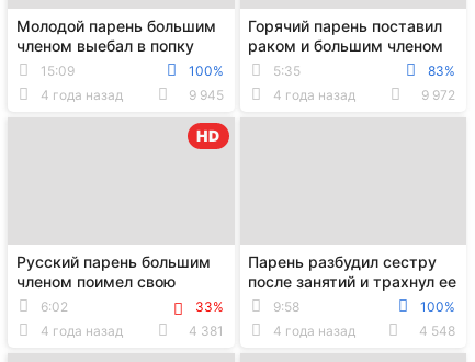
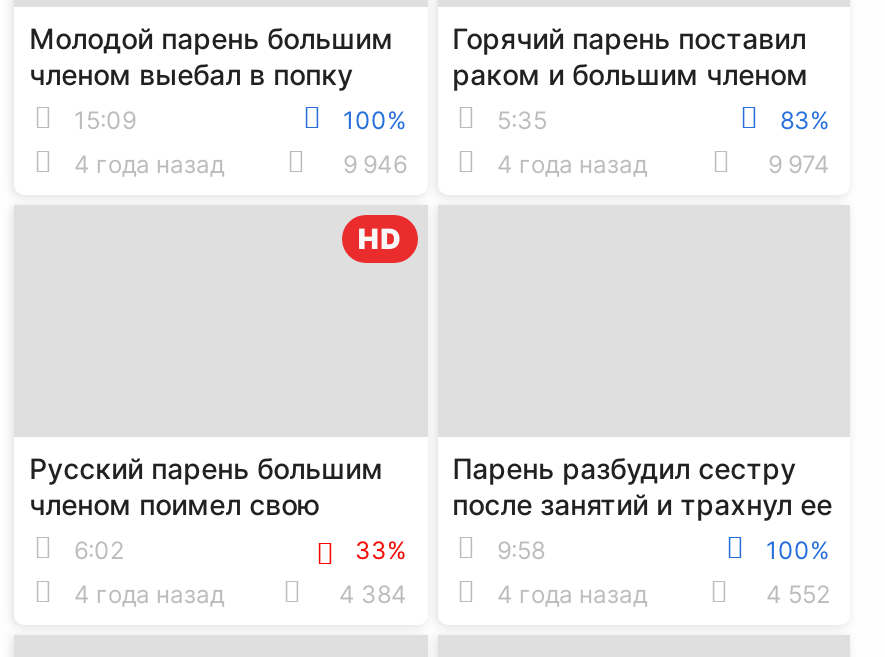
[188,86,223,103] 9 945 -> [343,148,407,178] 9 946
[421,86,455,103] 9 972 -> [768,148,830,178] 9 974
[188,322,223,339] 4 381 -> [339,579,407,609] 4 384
[419,322,455,339] 4 548 -> [766,579,830,609] 4 552

